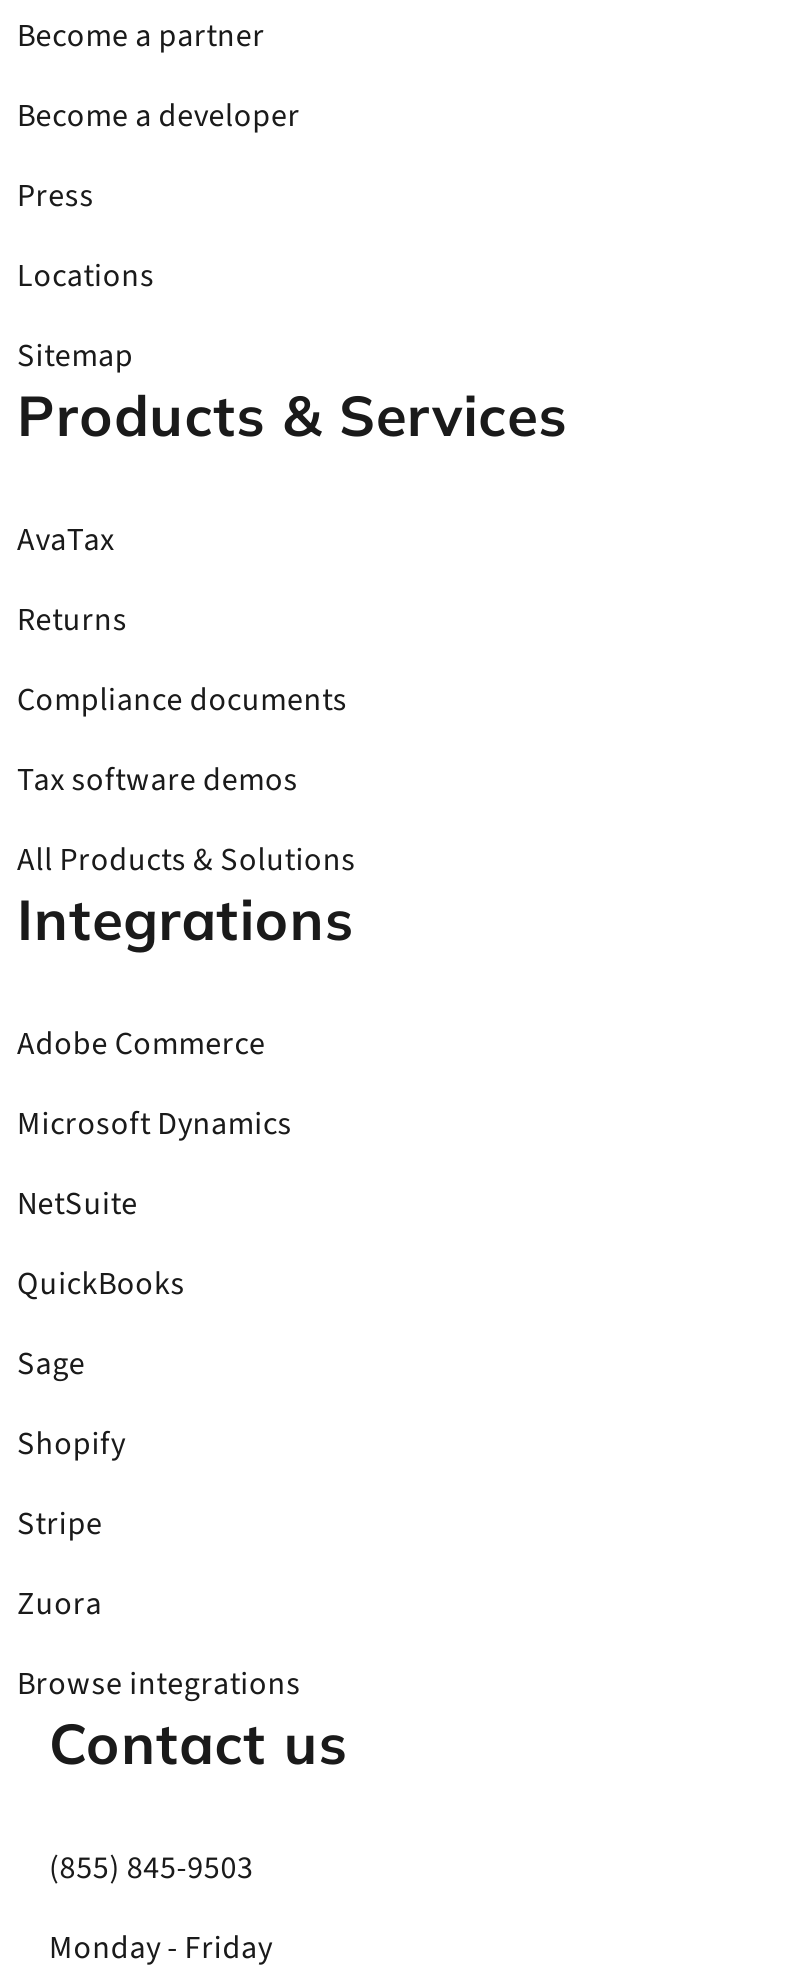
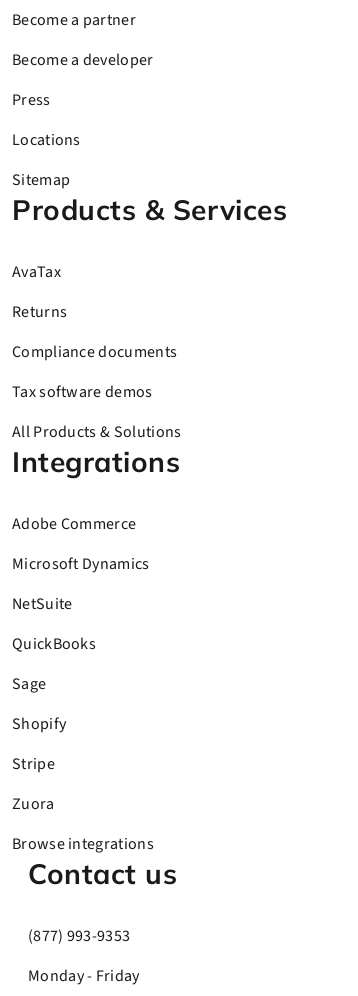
[49,1846,254,1890] (855) 845-9503 -> [28,925,130,947] (877) 993-9353

